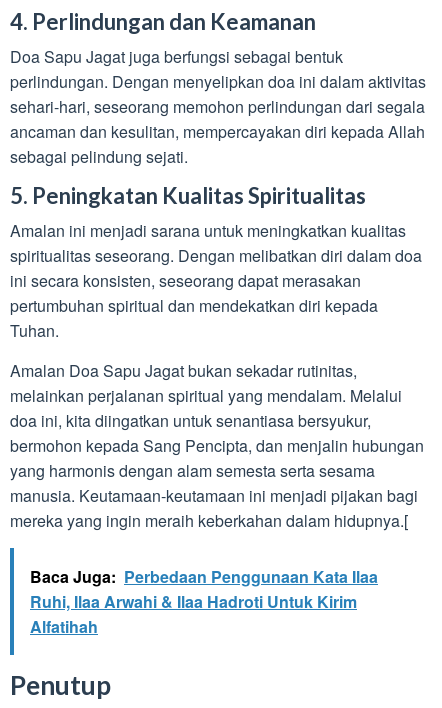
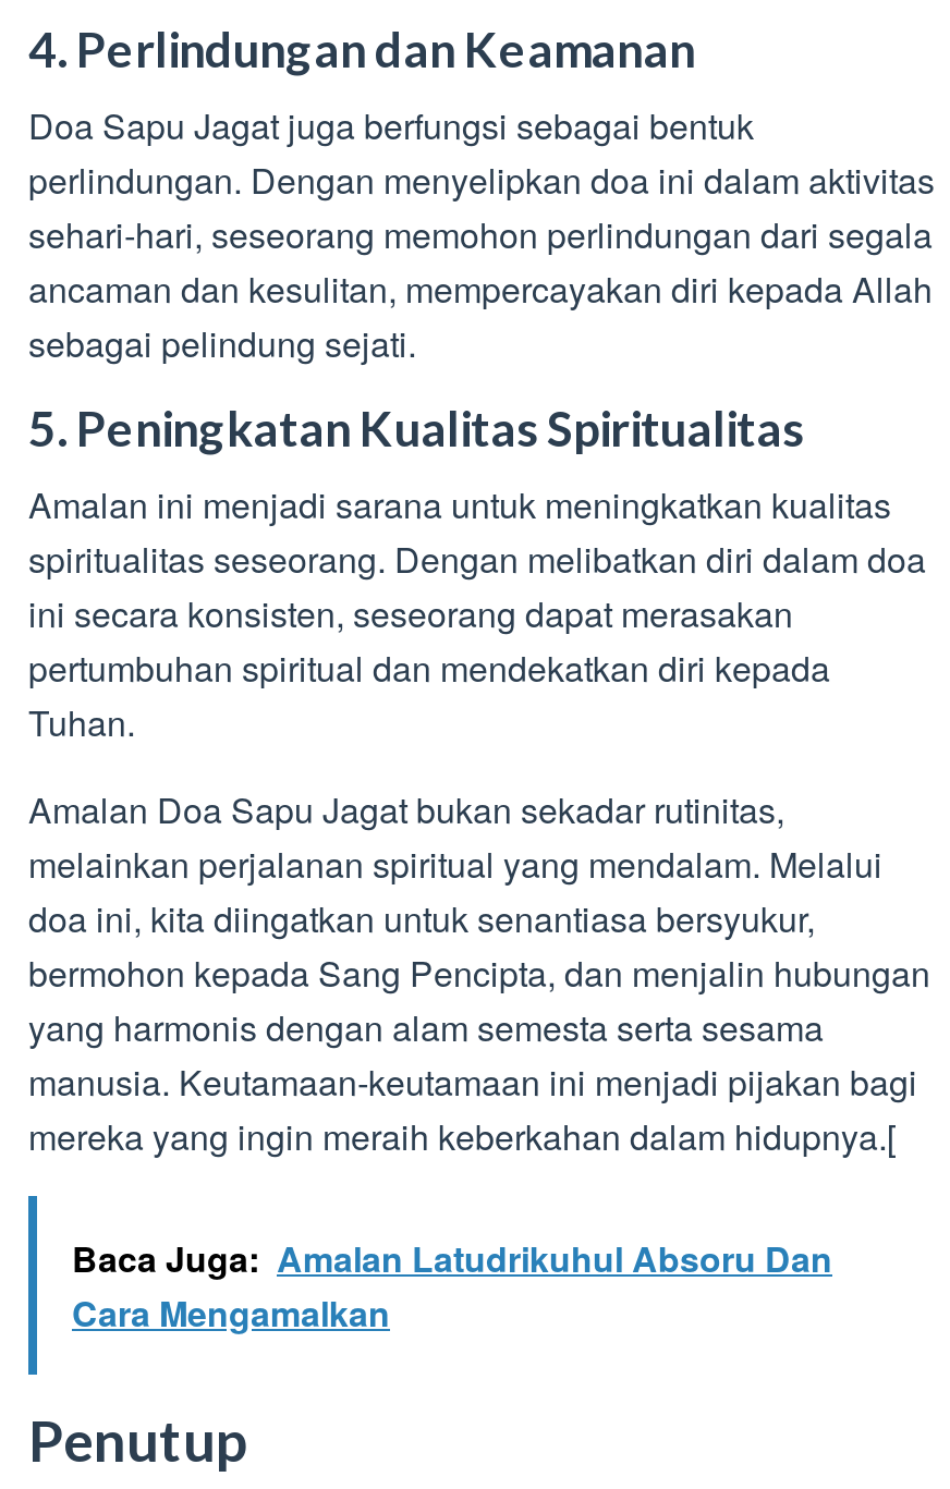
[30,565,378,638] Baca Juga: Perbedaan Penggunaan Kata Ilaa | Ruhi, Ilaa Arwahi & Ilaa Hadroti Untuk Kirim | Alfatihah -> [72,1234,832,1339] Baca Juga: Amalan Latudrikuhul Absoru Dan | Cara Mengamalkan

